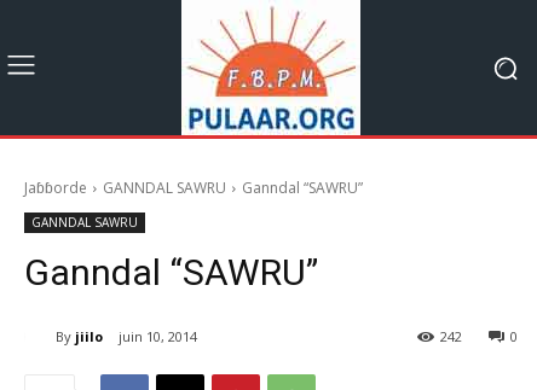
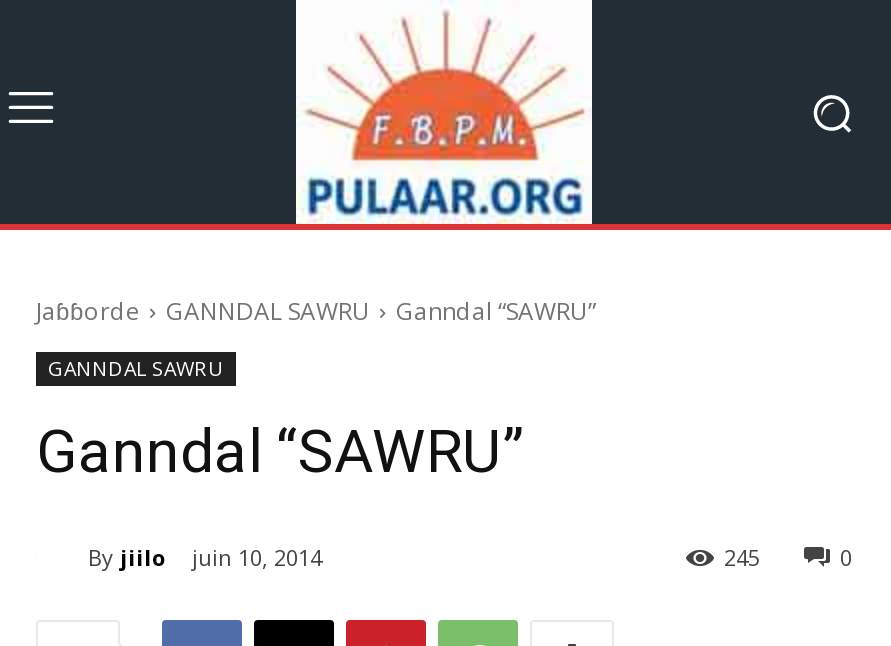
[440,327,462,345] 242 -> [724,542,760,572] 245

